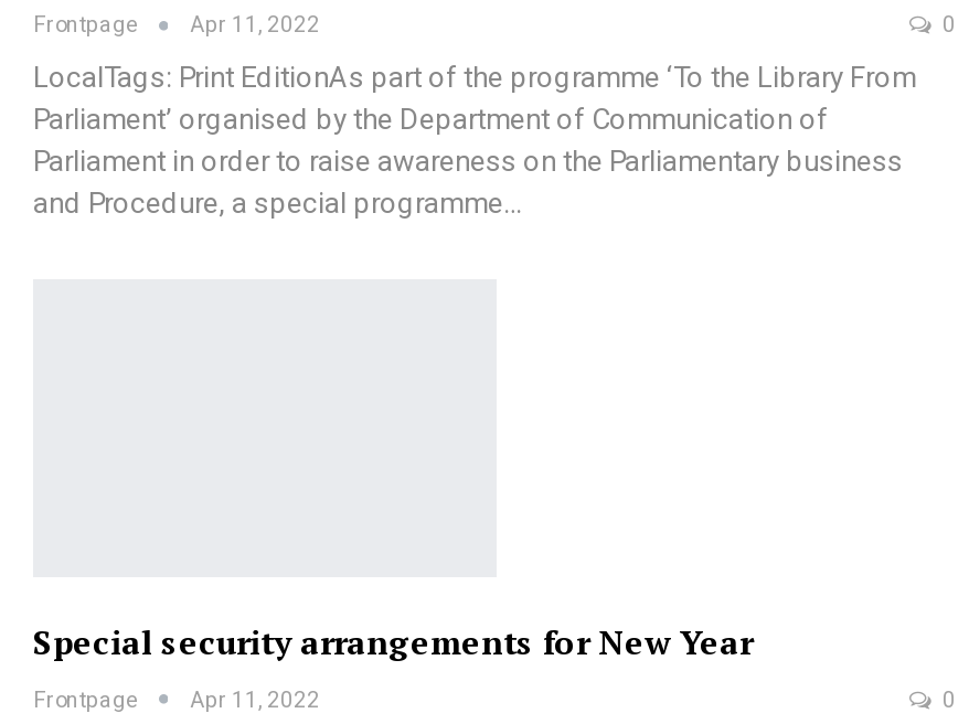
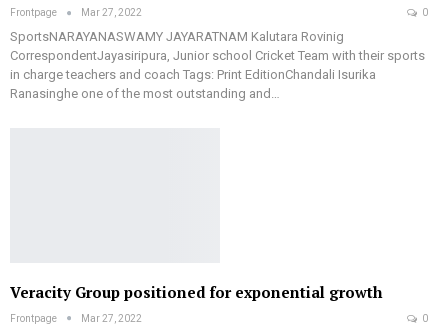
[190,13,320,37] Apr 11, 2022 -> [81,7,142,18] Mar 27, 2022
[33,62,916,221] LocalTags: Print EditionAs part of the programme ‘To the Library From | Parliament’ organised by the Department of Communication of | Parliament in order to raise awareness on the Parliamentary business | and Procedure, a special programme… -> [10,29,425,101] SportsNARAYANASWAMY JAYARATNAM Kalutara Rovinig | CorrespondentJayasiripura, Junior school Cricket Team with their sports | in charge teachers and coach Tags: Print EditionChandali Isurika | Ranasinghe one of the most outstanding and…
[33,619,753,663] Special security arrangements for New Year -> [10,282,382,302] Veracity Group positioned for exponential growth
[33,687,320,711] Frontpage Apr 11, 2022 -> [10,313,142,324] Frontpage Mar 27, 2022

